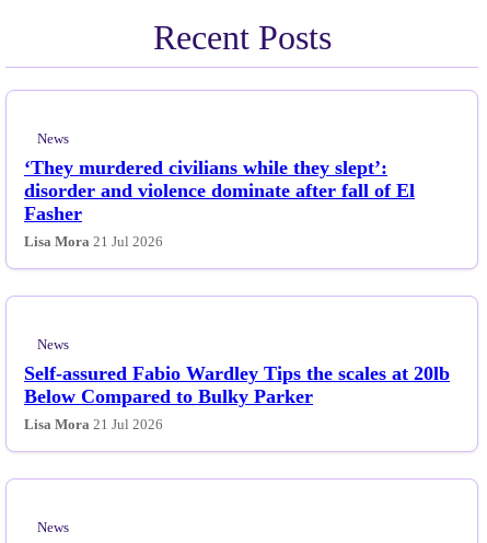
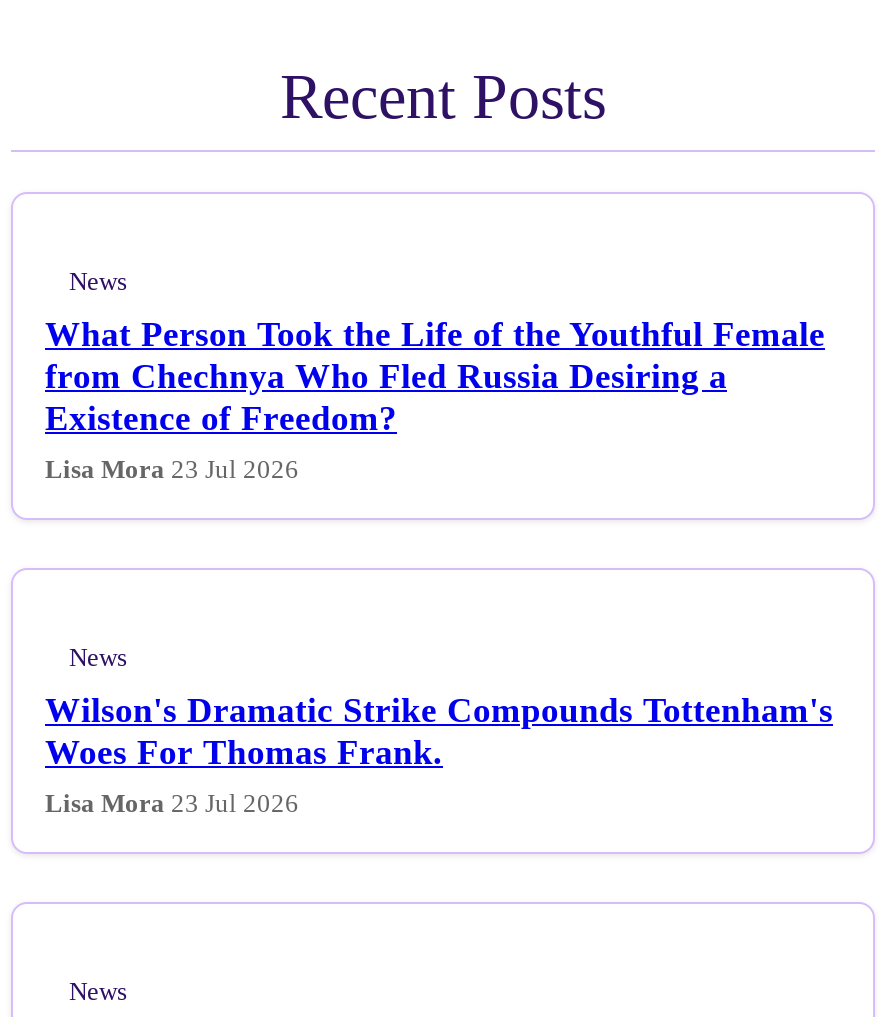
[24,157,415,250] ‘They murdered civilians while they slept’: | disorder and violence dominate after fall of El | Fasher | Lisa Mora 21 Jul 2026 -> [45,315,825,485] What Person Took the Life of the Youthful Female | from Chechnya Who Fled Russia Desiring a | Existence of Freedom? | Lisa Mora 23 Jul 2026
[24,363,450,433] Self-assured Fabio Wardley Tips the scales at 20lb | Below Compared to Bulky Parker | Lisa Mora 21 Jul 2026 -> [45,691,833,819] Wilson's Dramatic Strike Compounds Tottenham's | Woes For Thomas Frank. | Lisa Mora 23 Jul 2026

